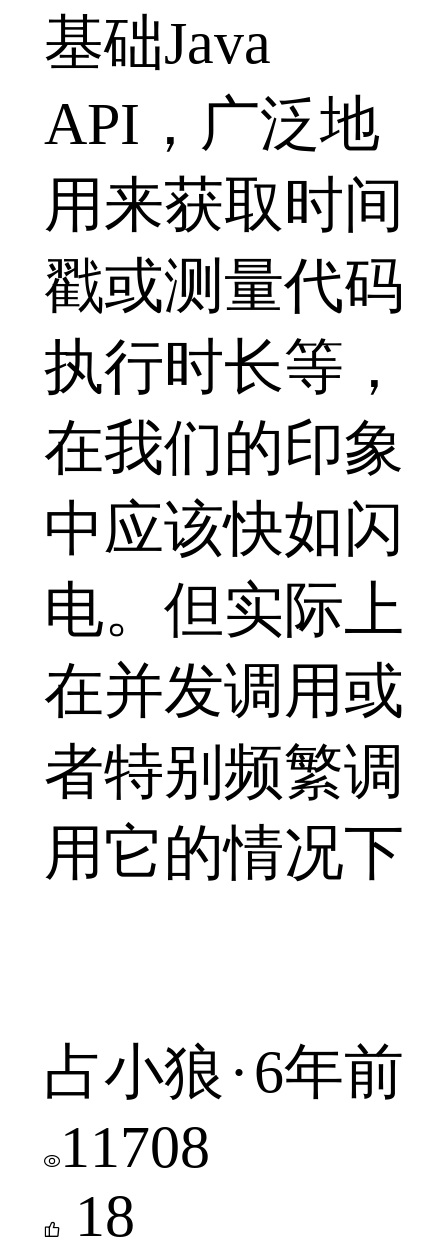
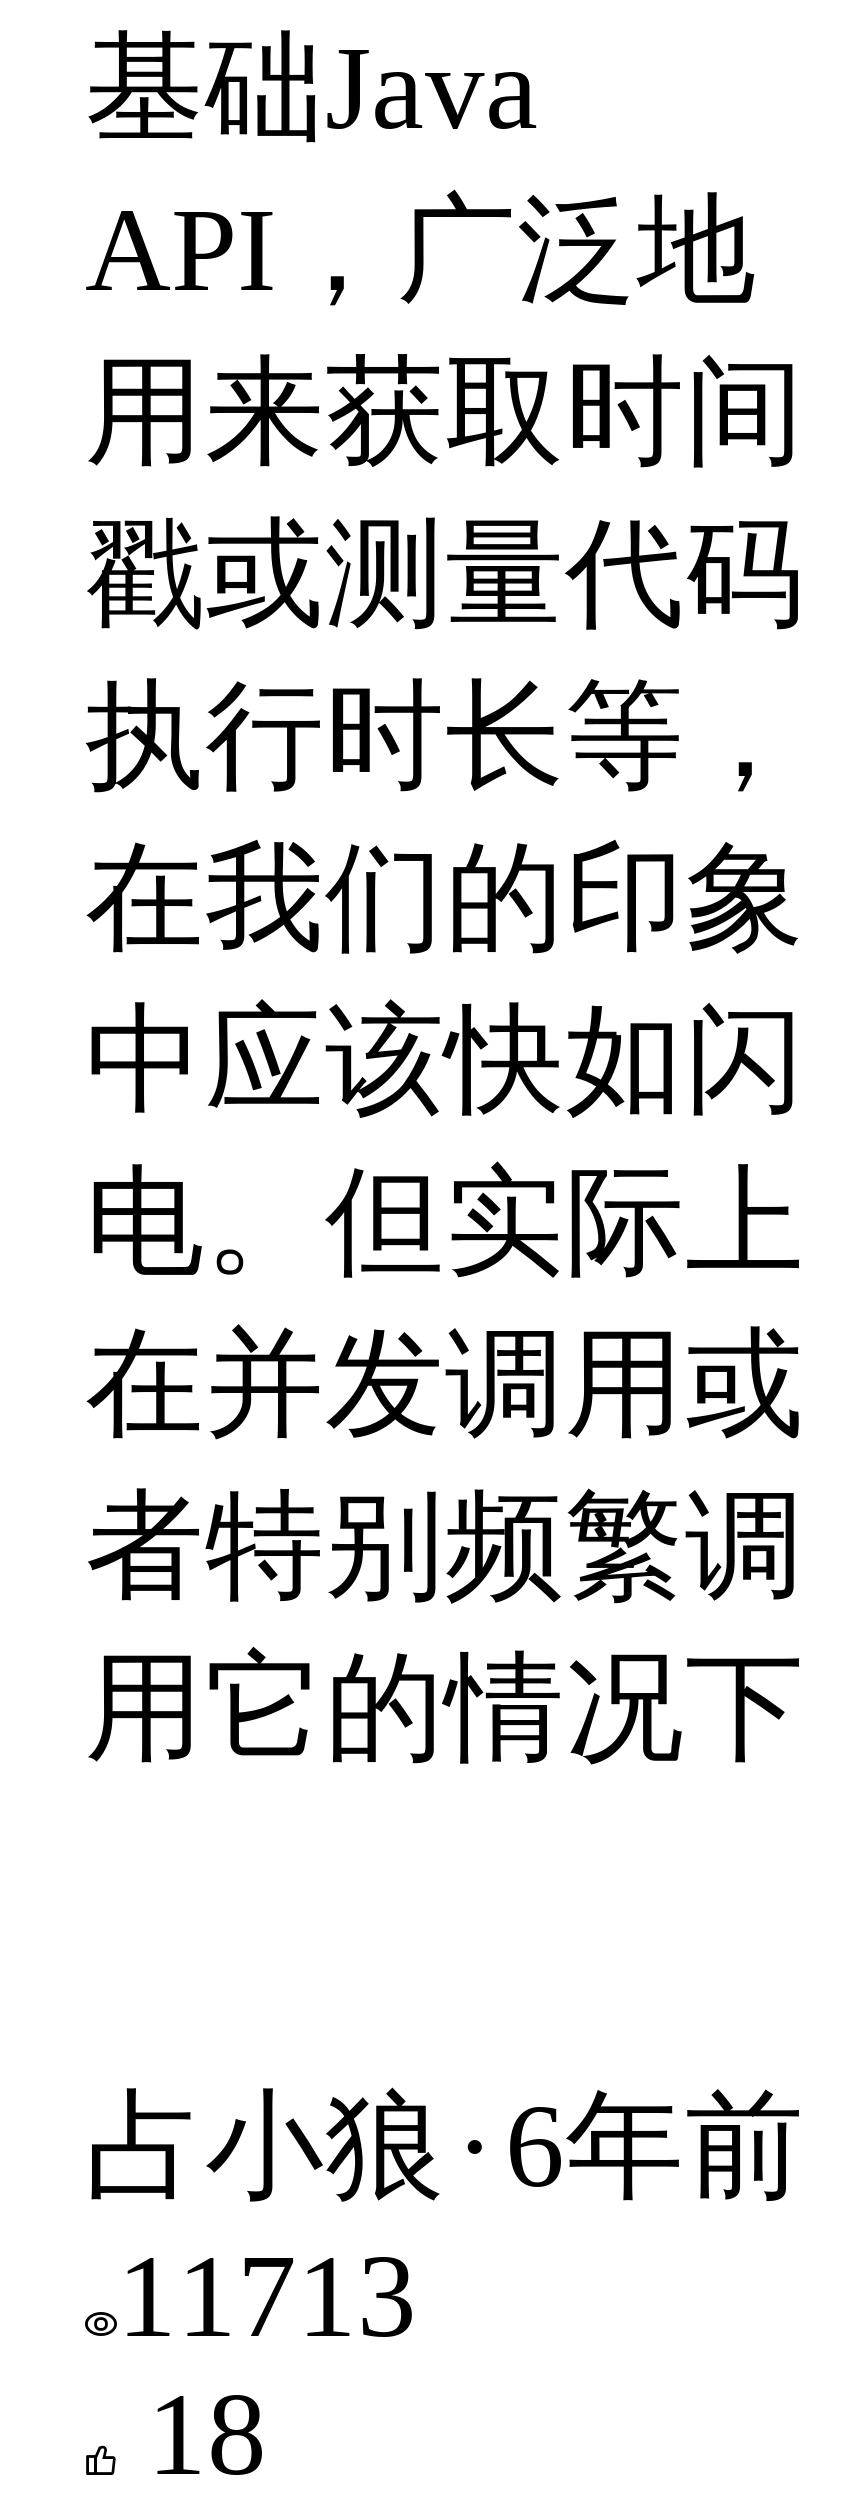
[60,1114,210,1180] 11708 -> [117,2231,417,2363] 11713

